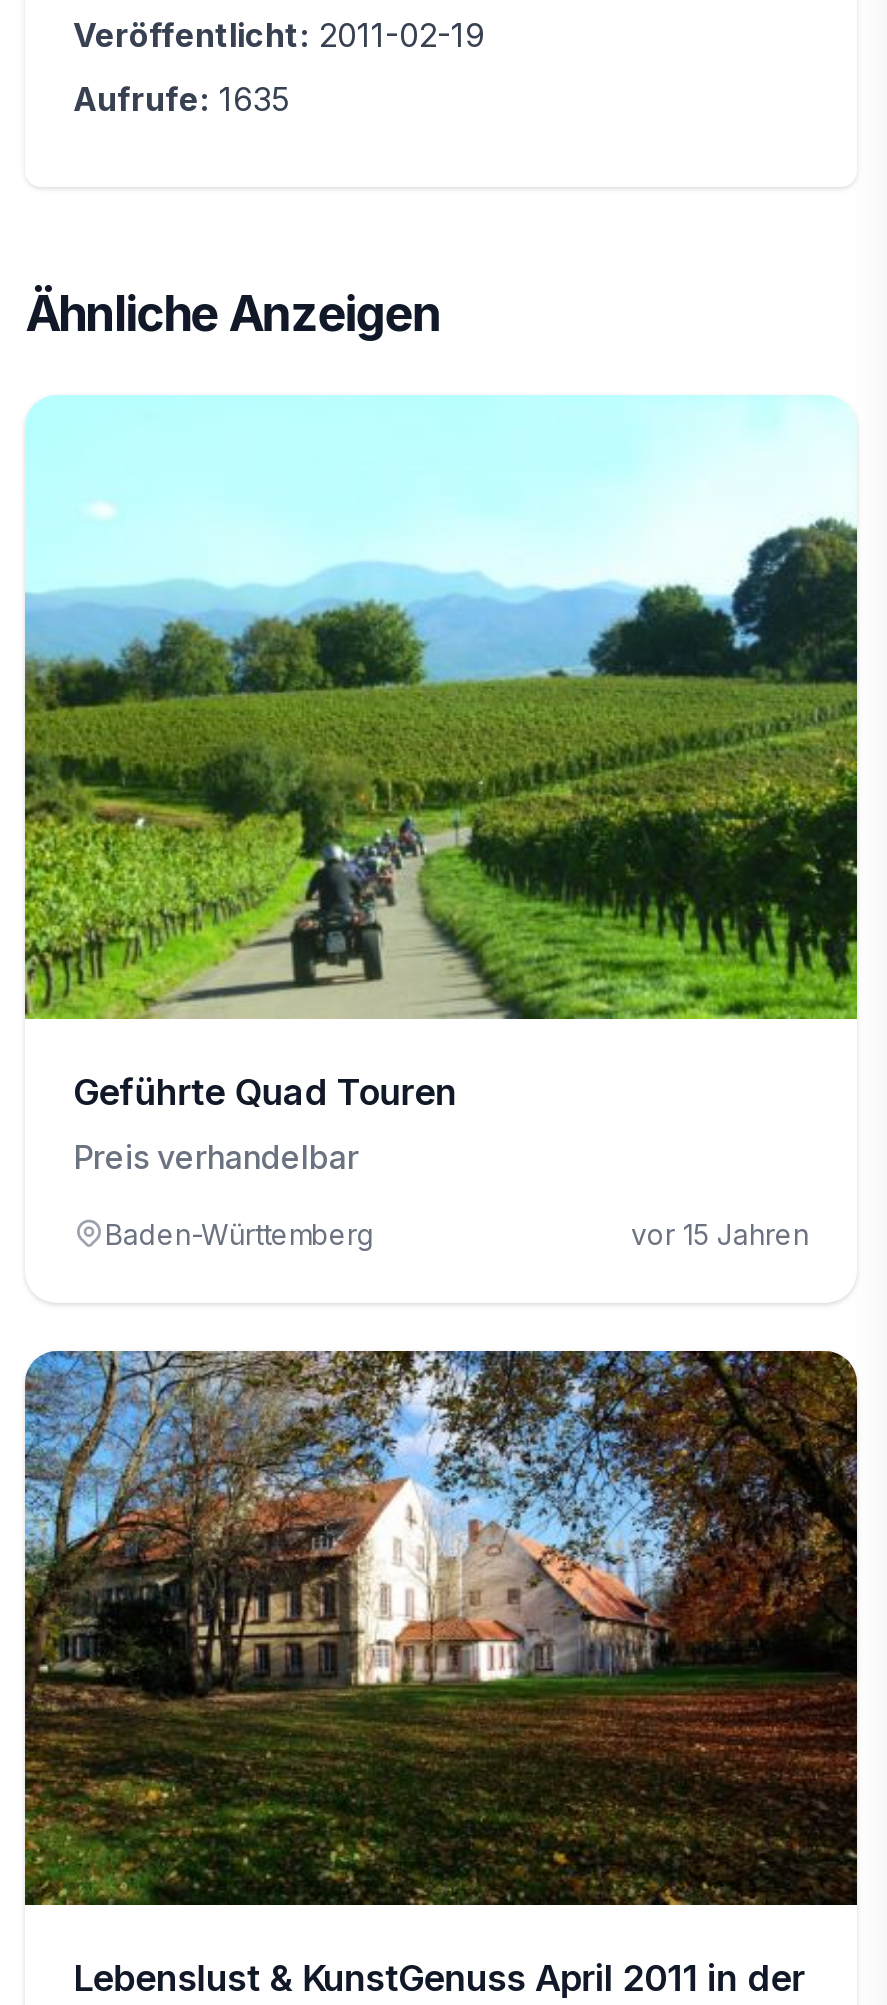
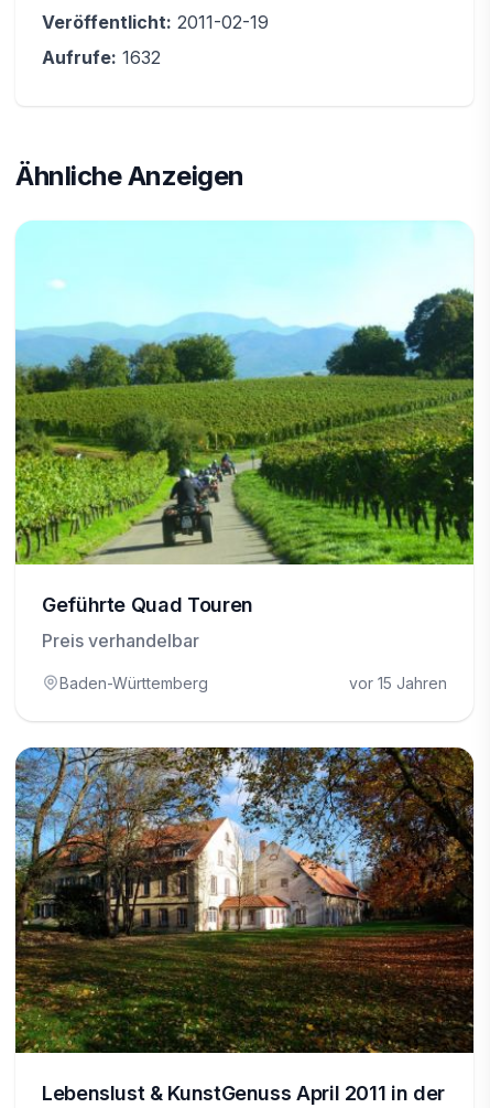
[73,78,289,118] Aufrufe: 1635 -> [42,46,161,68] Aufrufe: 1632

